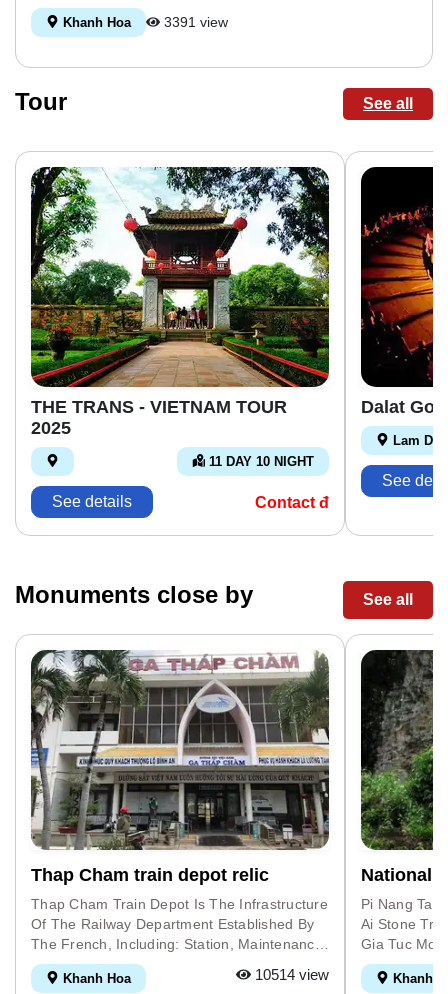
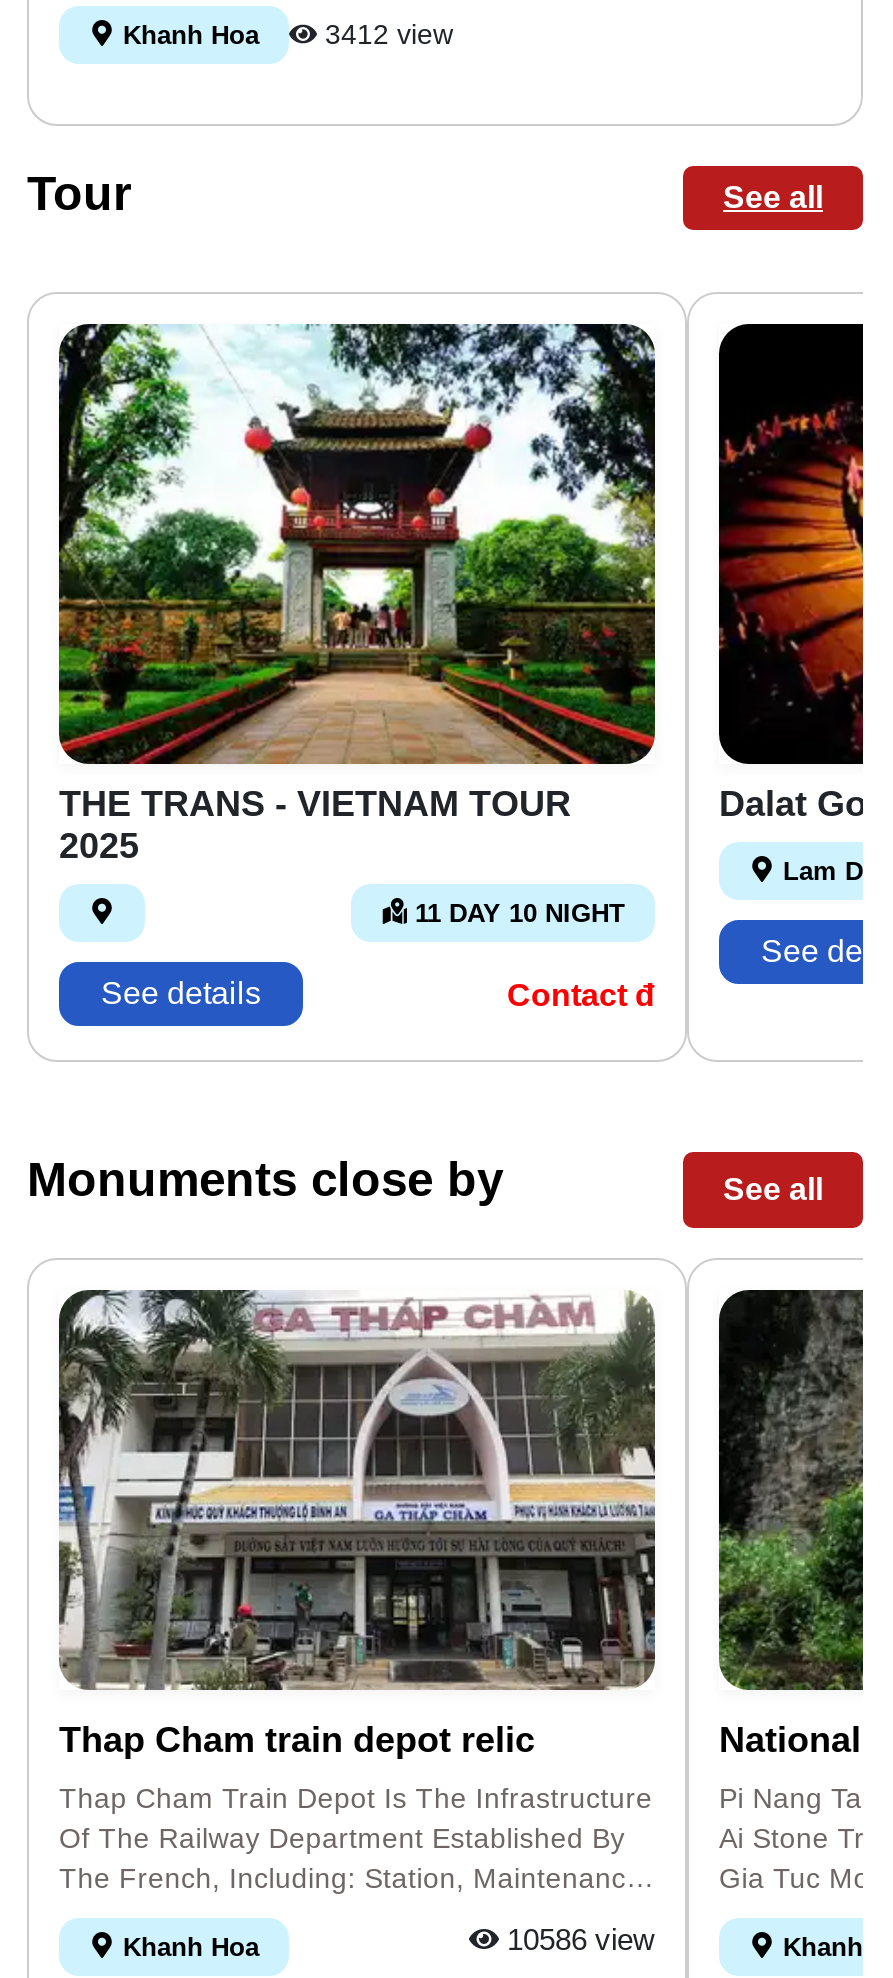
[59,14,228,30] Khanh Hoa 3391 view -> [115,18,453,50] Khanh Hoa 3412 view
[251,966,329,983] 10514 view -> [499,1921,655,1955] 10586 view

